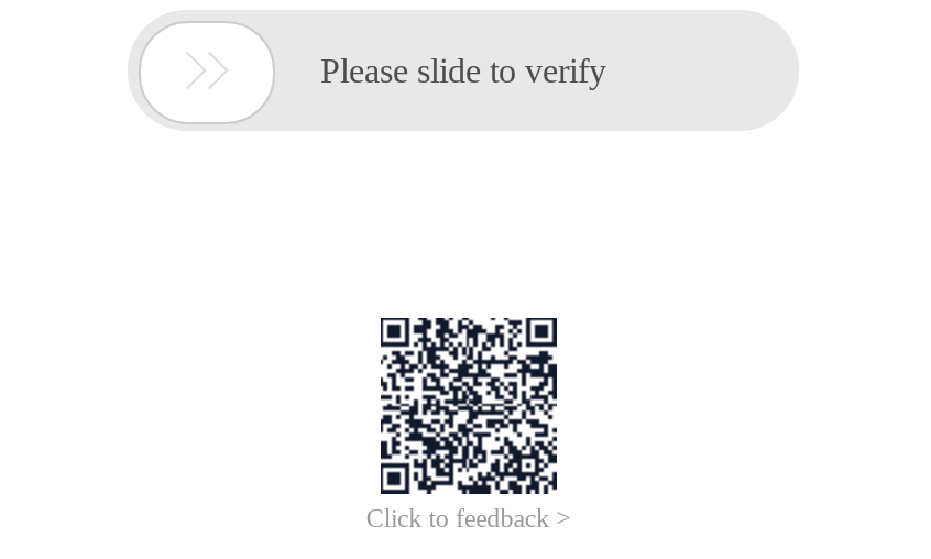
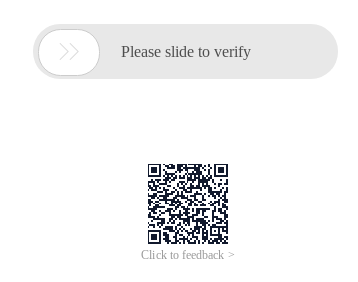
[379,316,559,494] [image] -> [147,163,229,245] [image]

